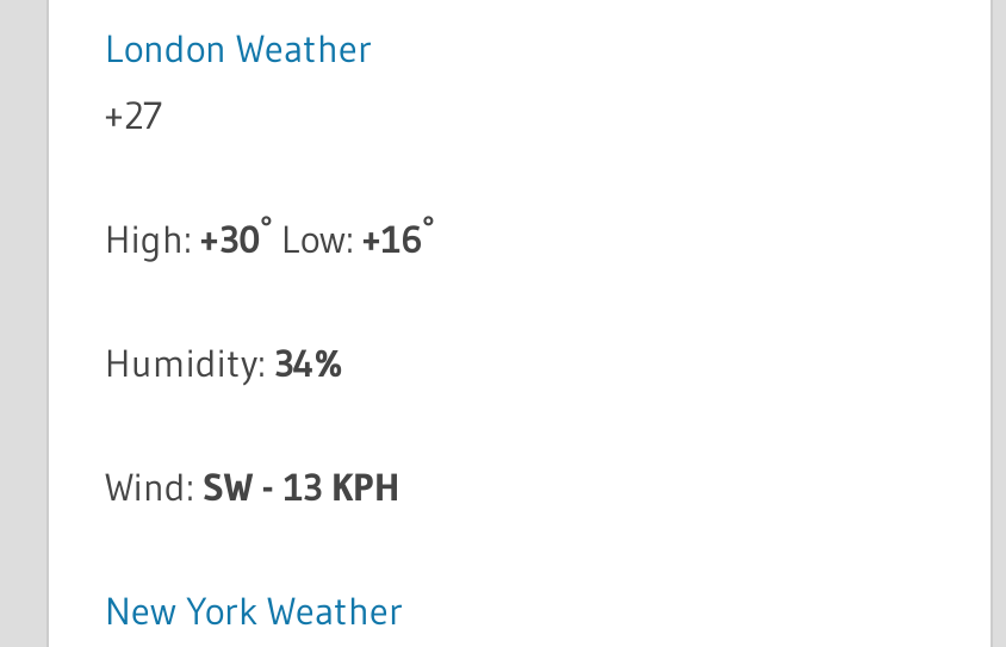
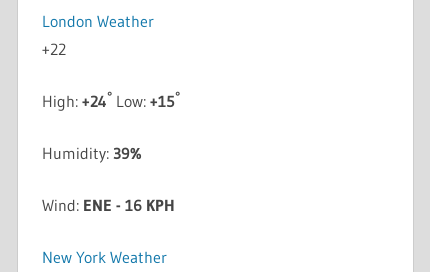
[105,92,162,139] +27 -> [41,39,65,59] +22
[105,211,434,263] High: +30 ° Low: +16° -> [41,89,179,111] High: +24 ° Low: +15°
[105,340,343,387] Humidity: 34% -> [41,143,141,163] Humidity: 39%
[105,464,400,511] Wind: SW - 13 KPH -> [41,195,174,215] Wind: ENE - 16 KPH

